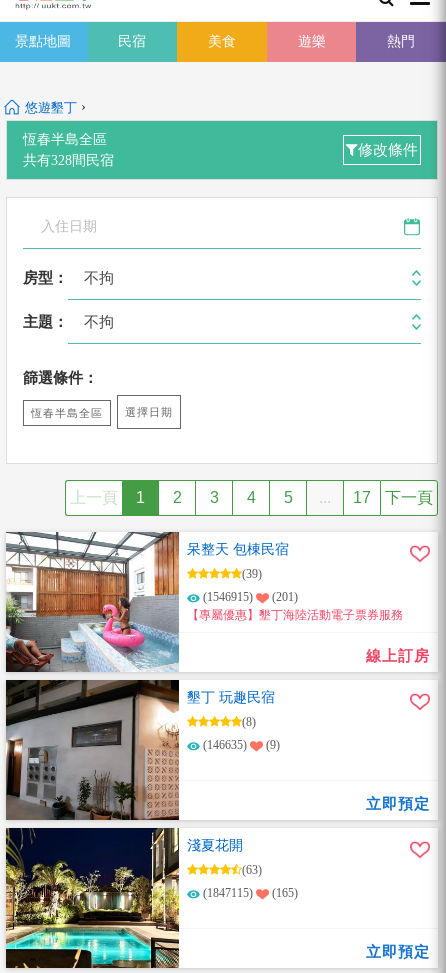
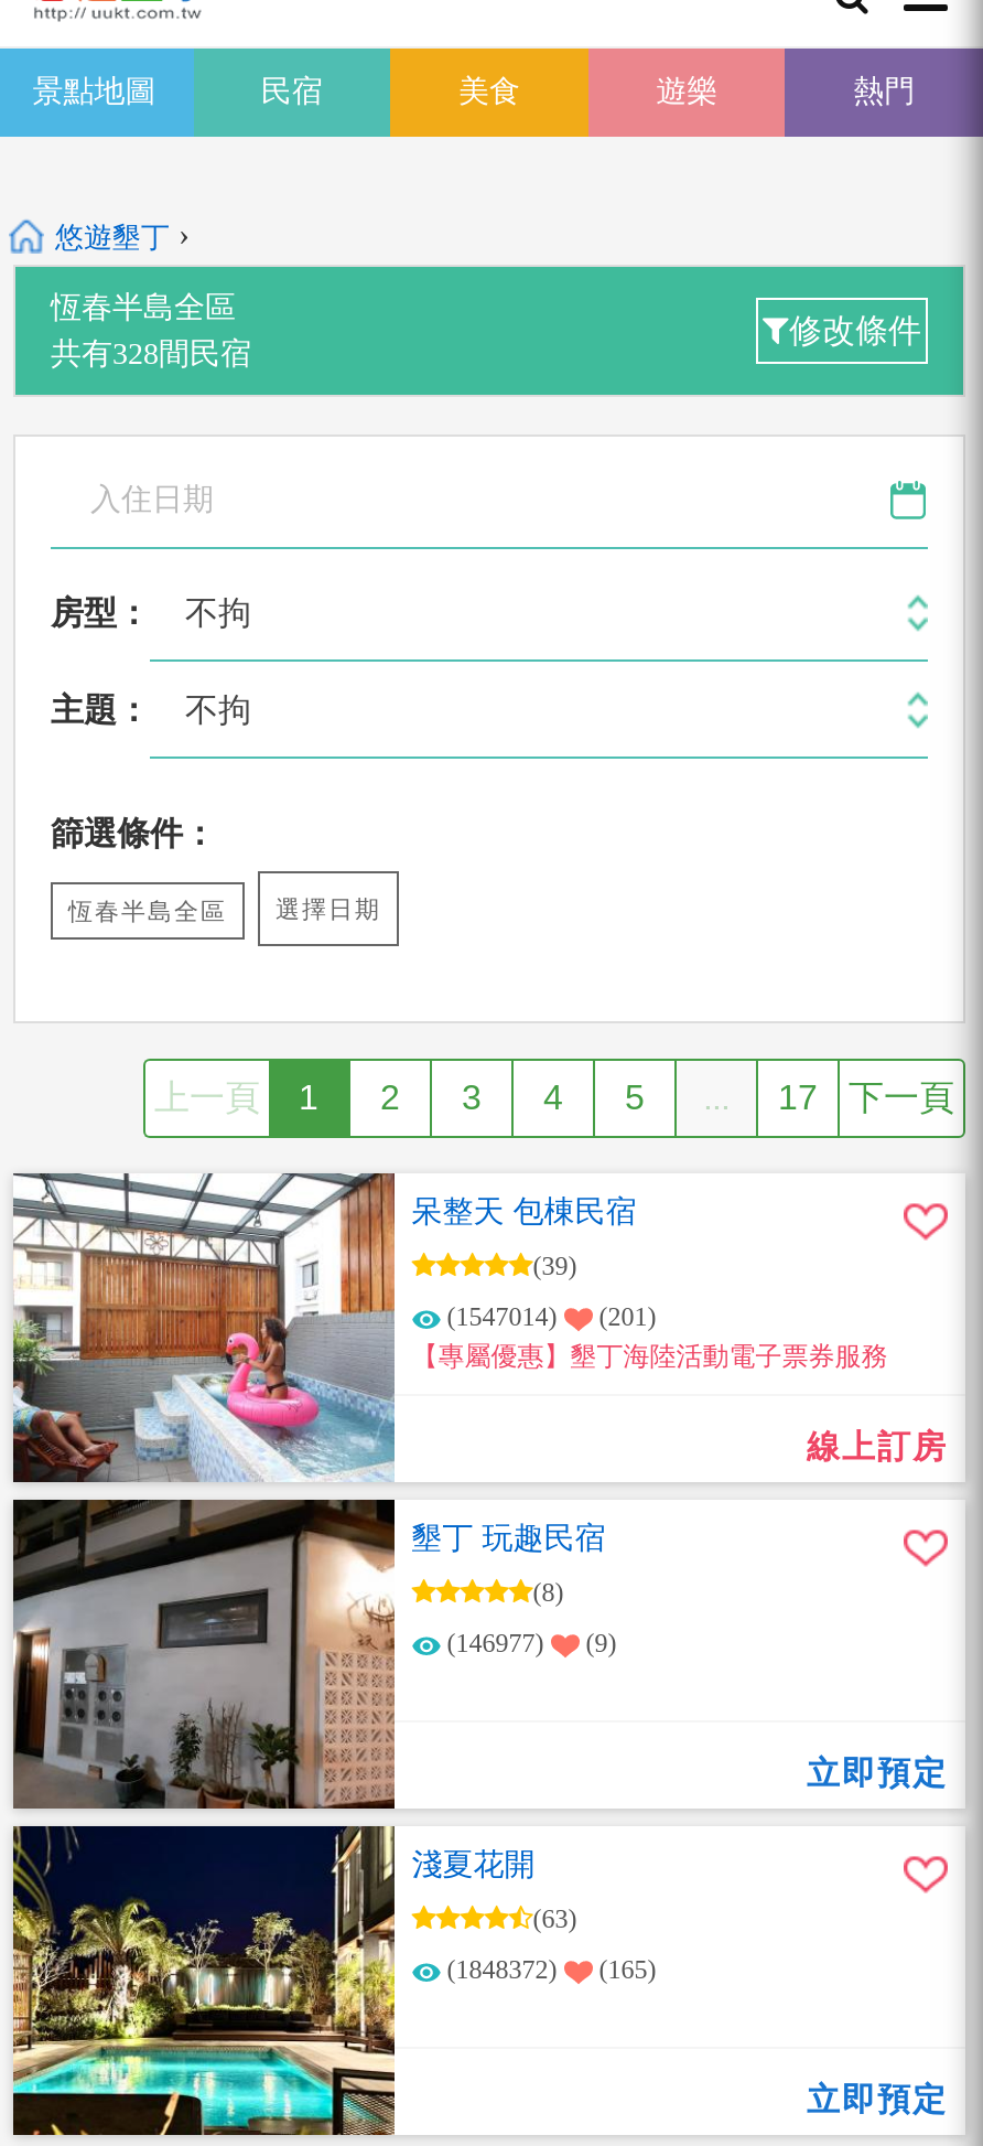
[203,590,298,604] (1546915) (201) -> [447,1301,656,1332] (1547014) (201)
[203,738,280,752] (146635) (9) -> [447,1628,617,1659] (146977) (9)
[203,886,298,900] (1847115) (165) -> [447,1954,656,1985] (1848372) (165)

